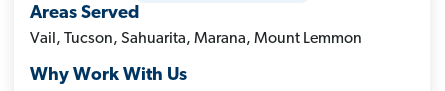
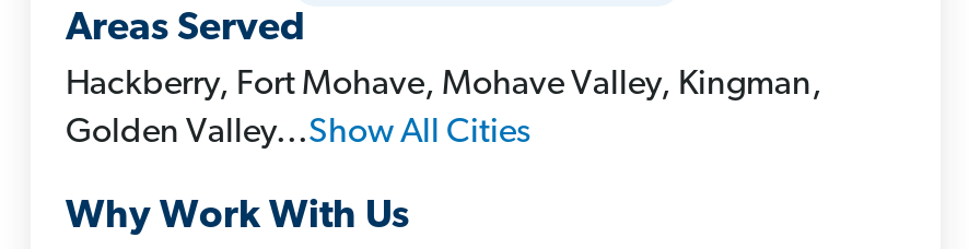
[30,31,362,47] Vail, Tucson, Sahuarita, Marana, Mount Lemmon -> [66,69,822,152] Hackberry, Fort Mohave, Mohave Valley, Kingman, | Golden Valley... Show All Cities

